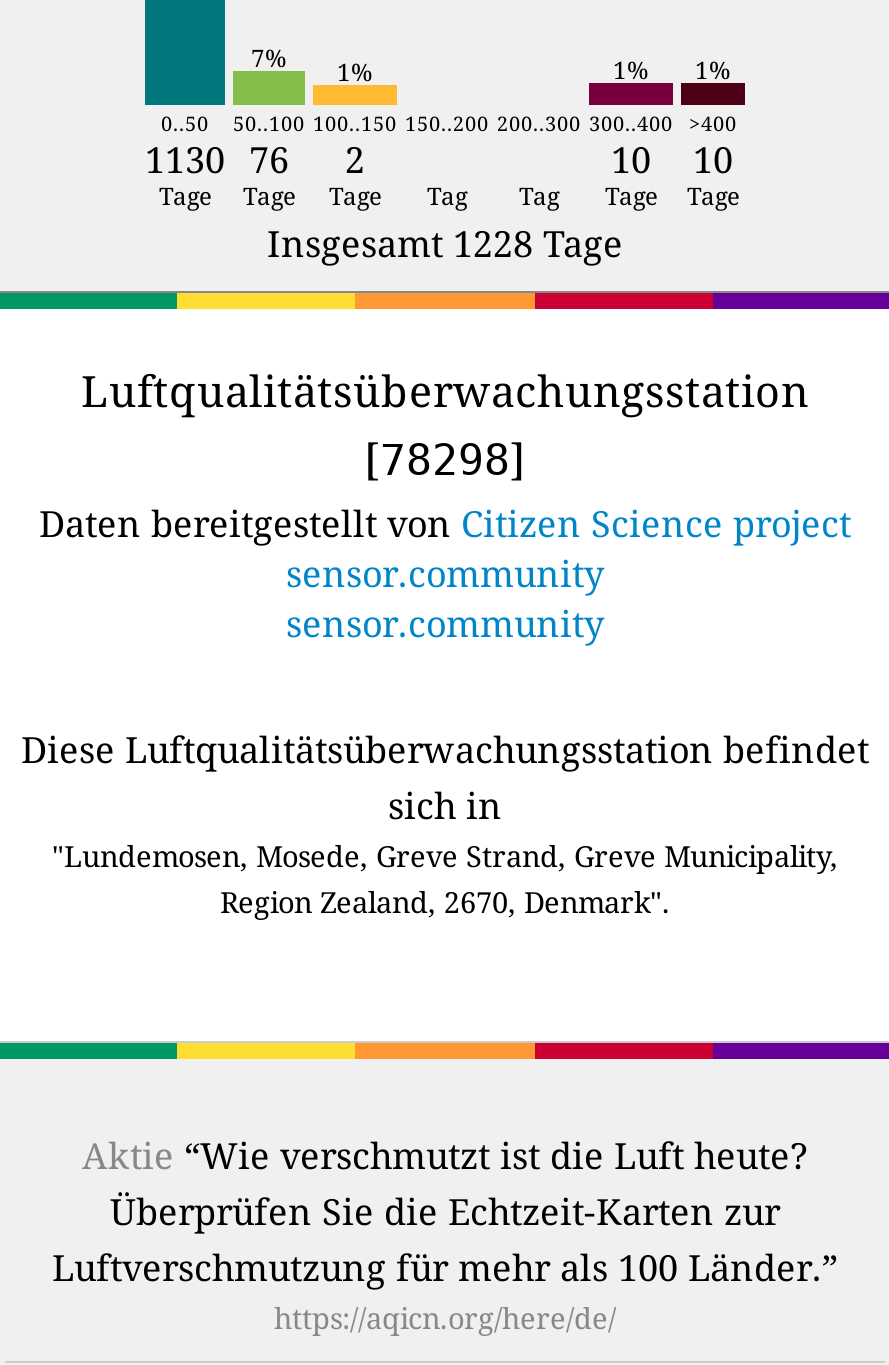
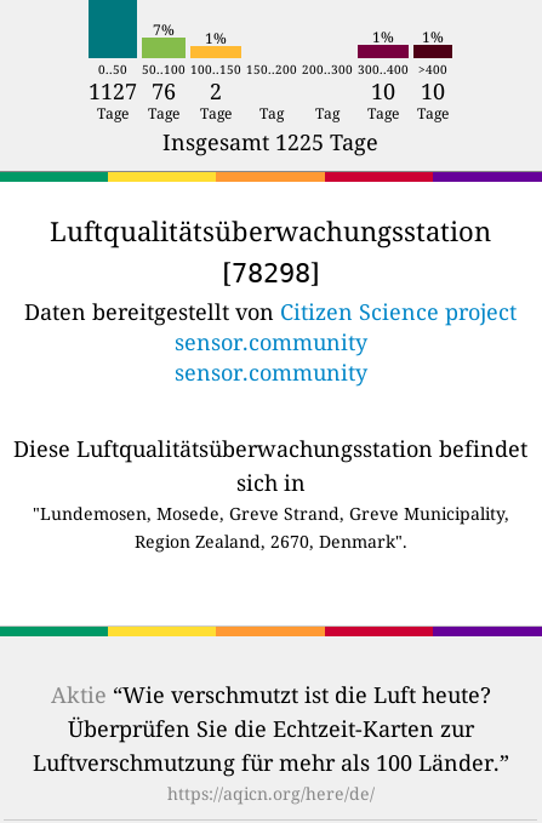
[145,134,365,182] 1130 76 2 -> [89,76,222,105] 1127 76 2
[267,218,623,266] Insgesamt 1228 Tage -> [162,127,378,156] Insgesamt 1225 Tage

